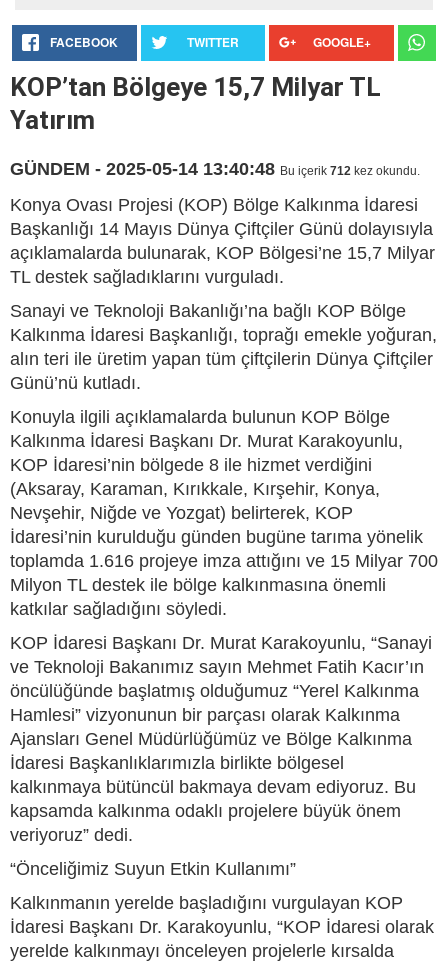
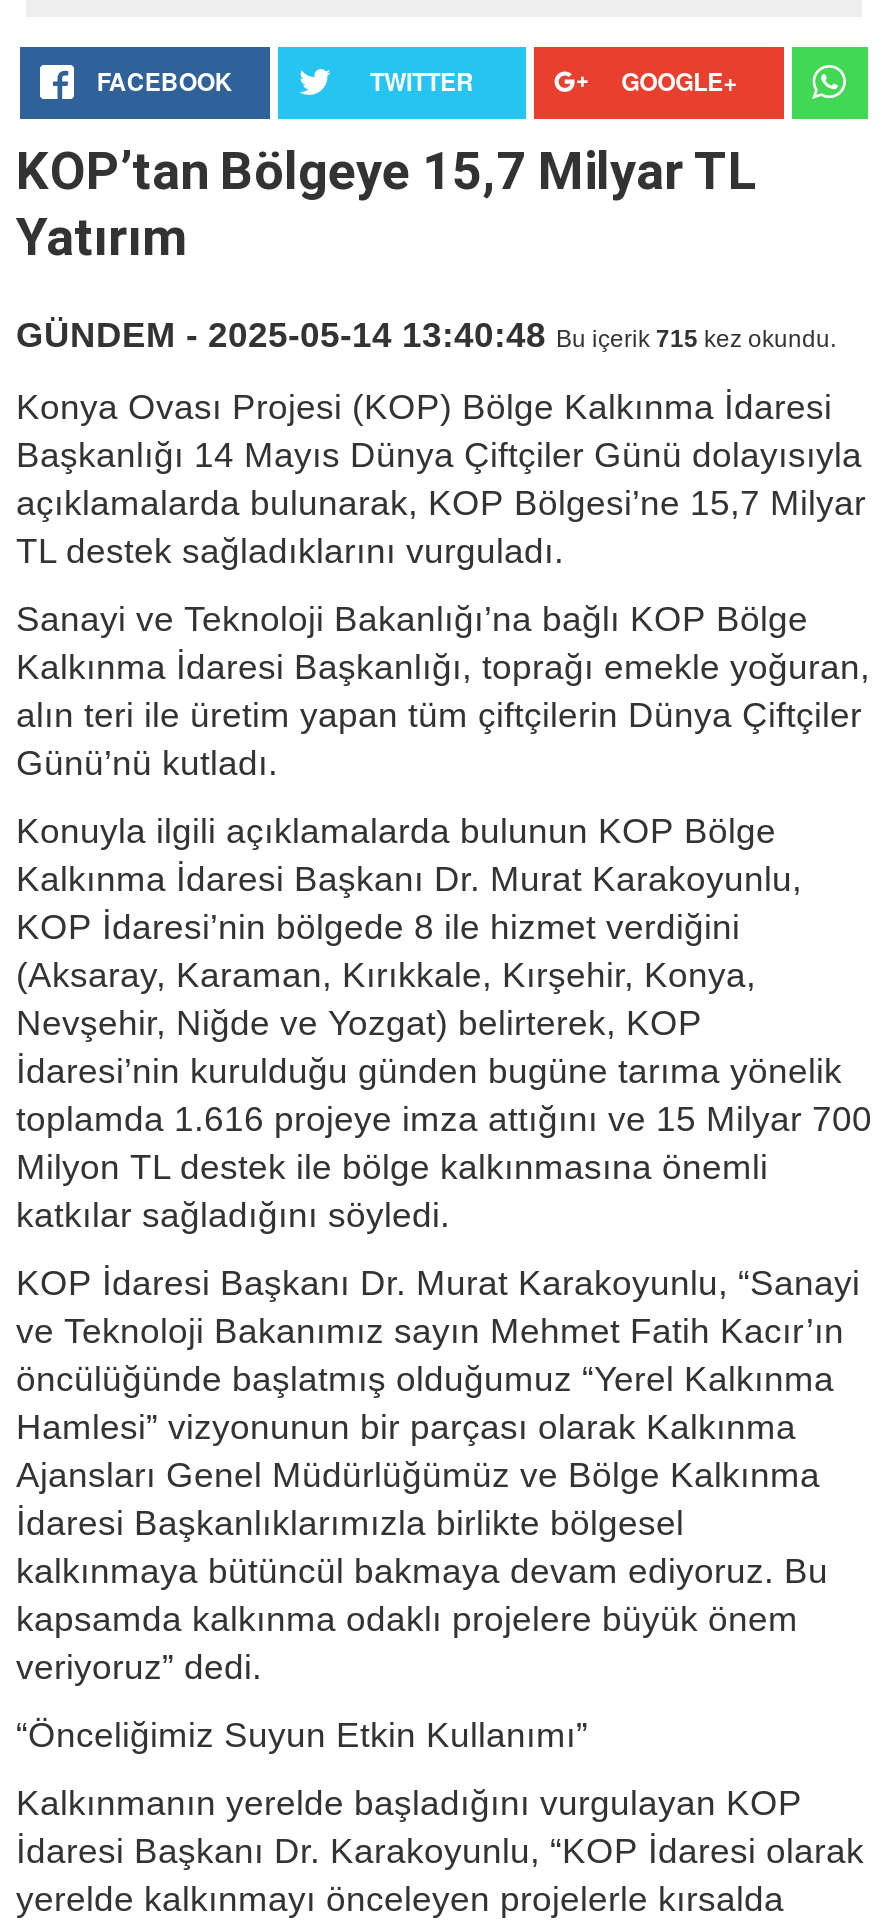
[10,159,420,179] GÜNDEM - 2025-05-14 13:40:48 Bu içerik 712 kez okundu. -> [16,314,836,354] GÜNDEM - 2025-05-14 13:40:48 Bu içerik 715 kez okundu.

